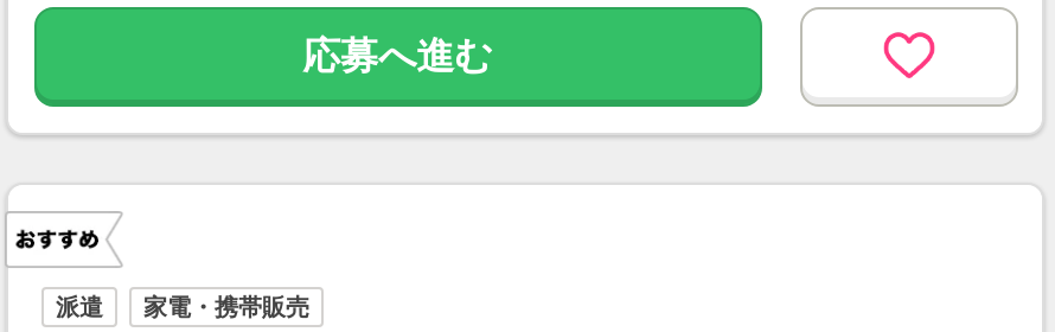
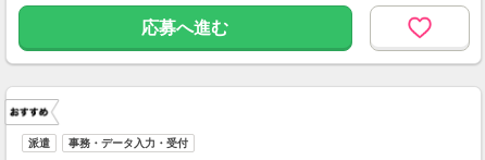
[143,293,309,319] 家電・携帯販売 -> [69,137,188,149] 事務・データ入力・受付

